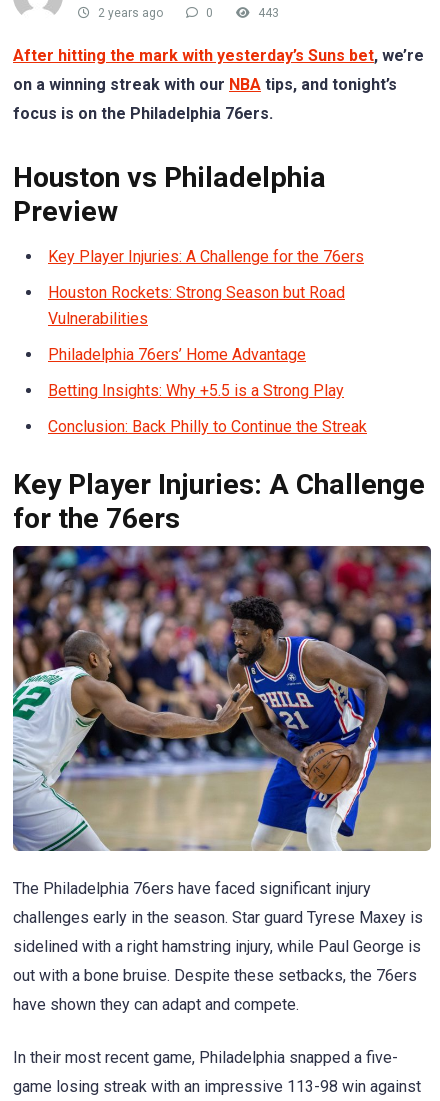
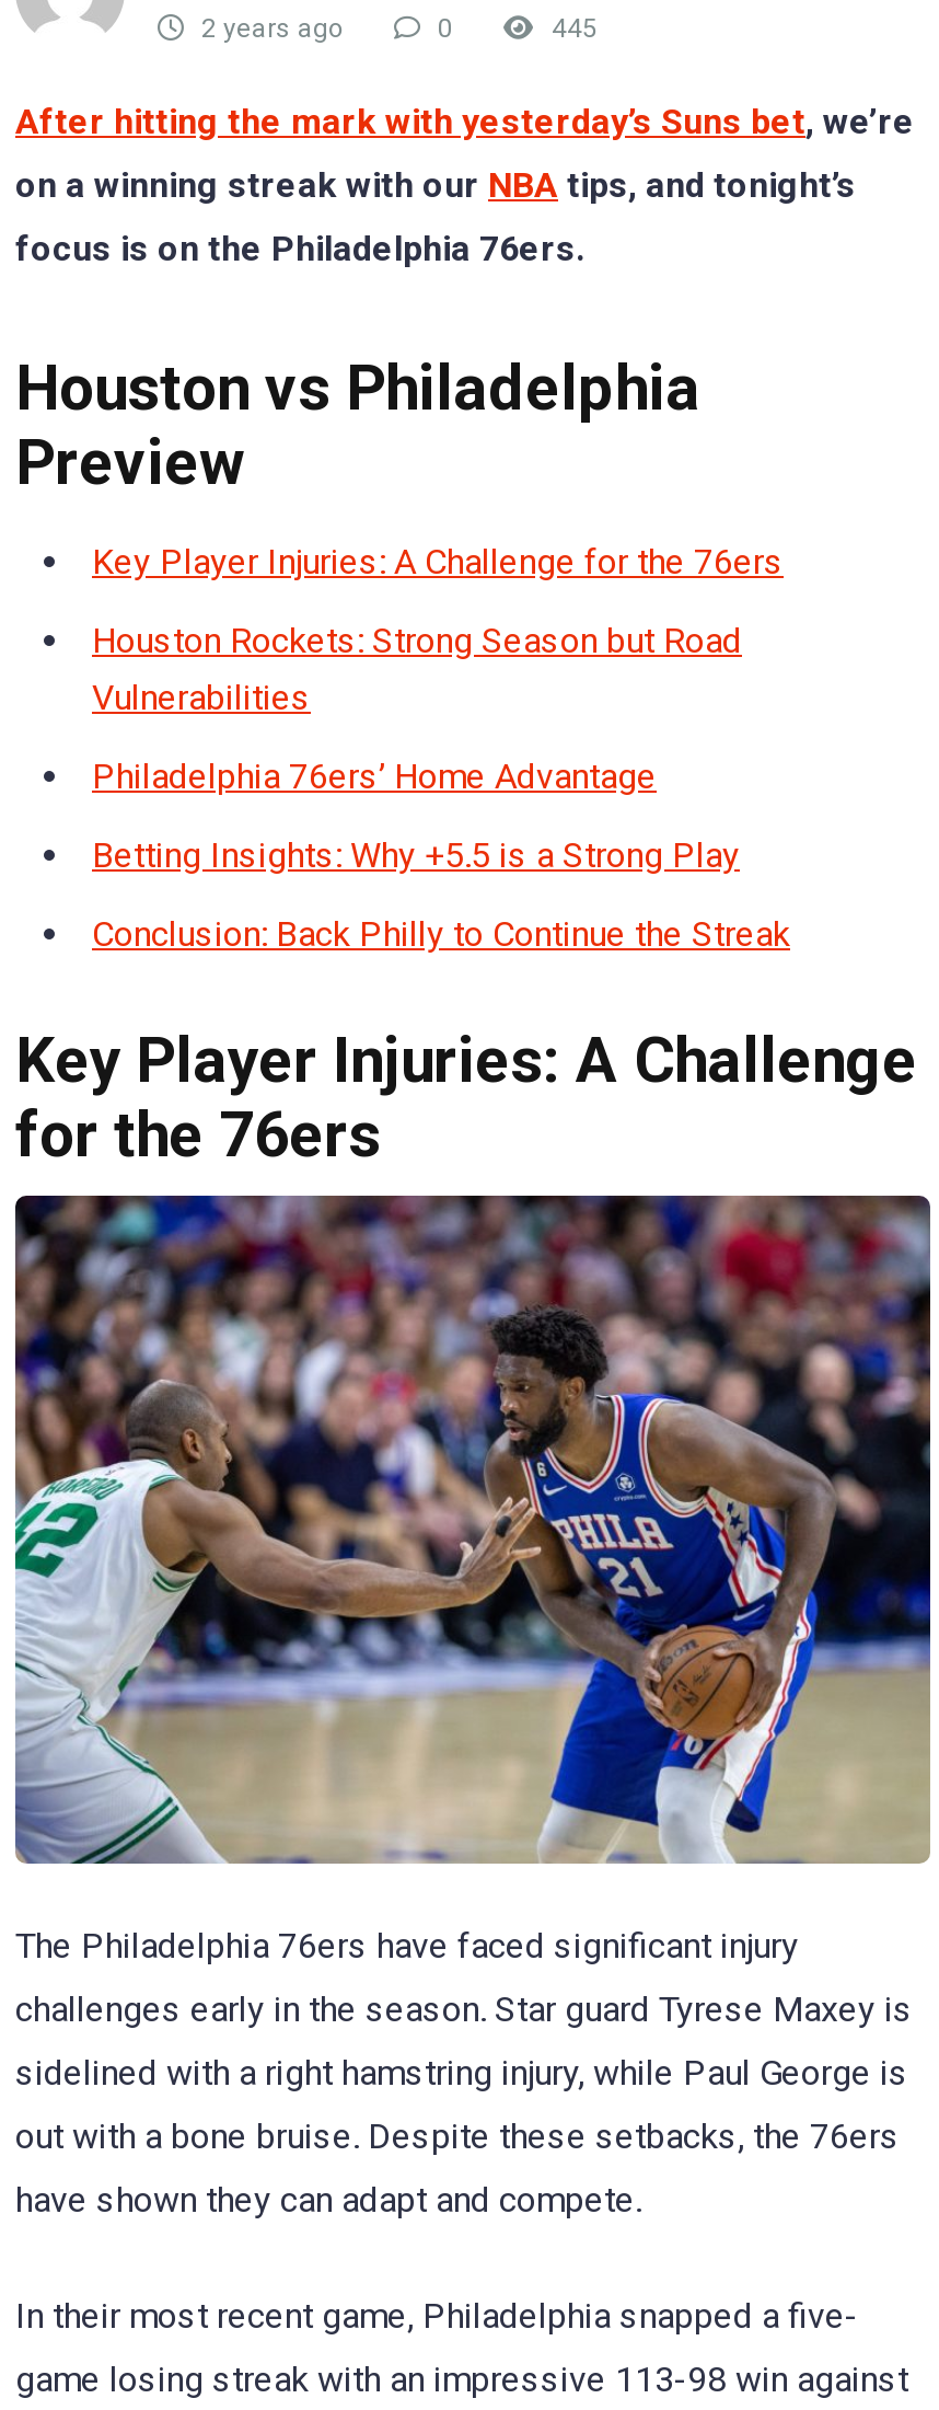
[255,6,279,20] 443 -> [545,14,598,44] 445

